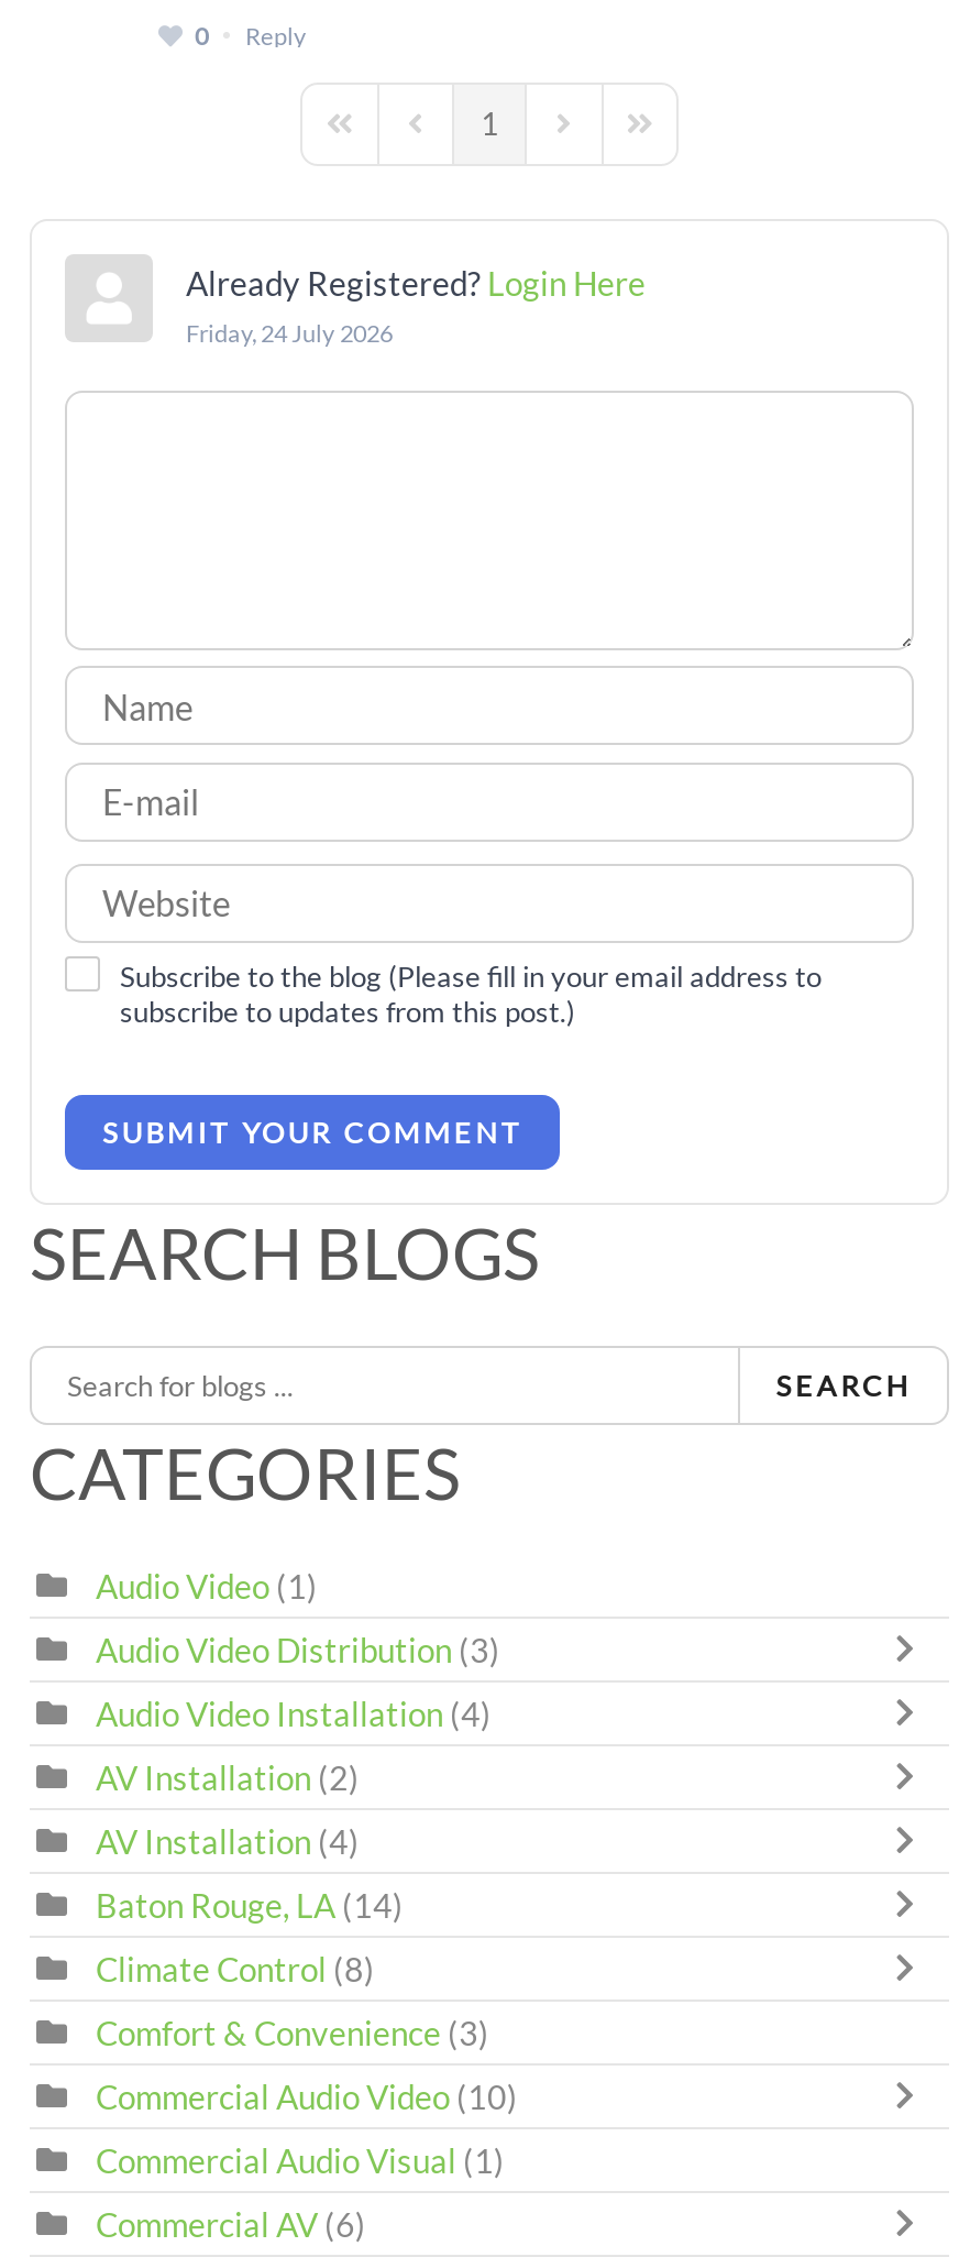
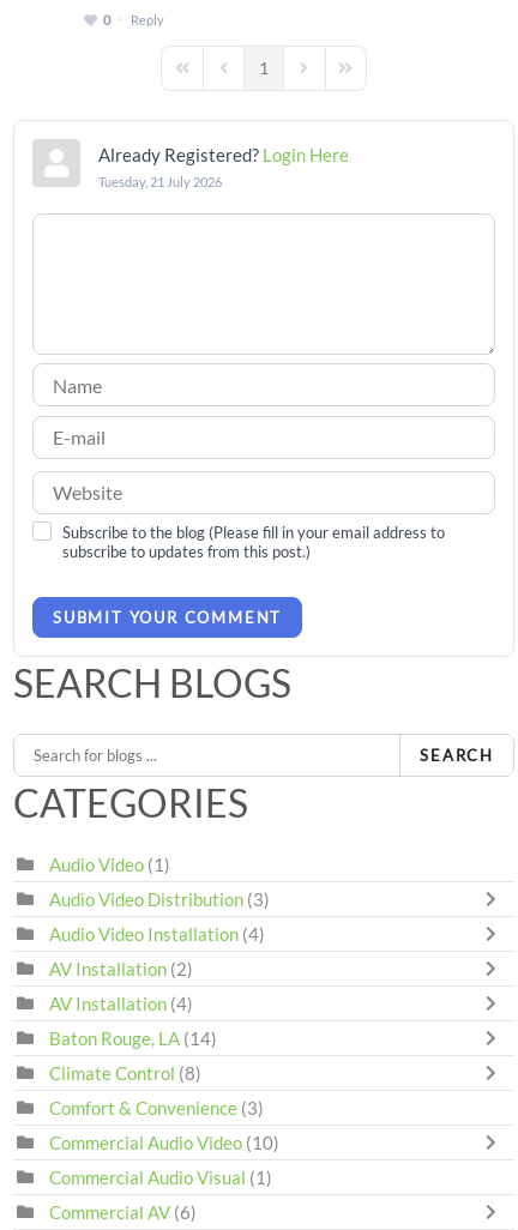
[186,318,393,347] Friday, 24 July 2026 -> [98,174,222,189] Tuesday, 21 July 2026

